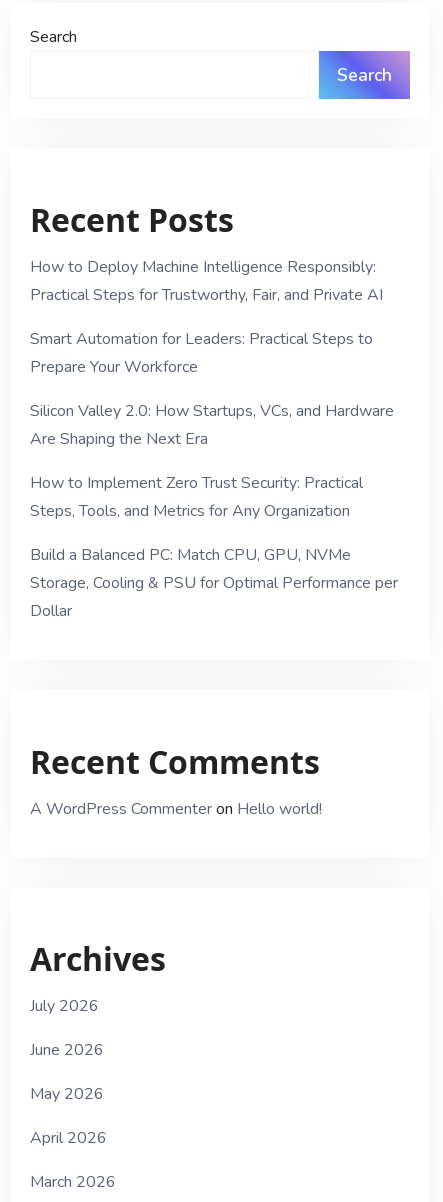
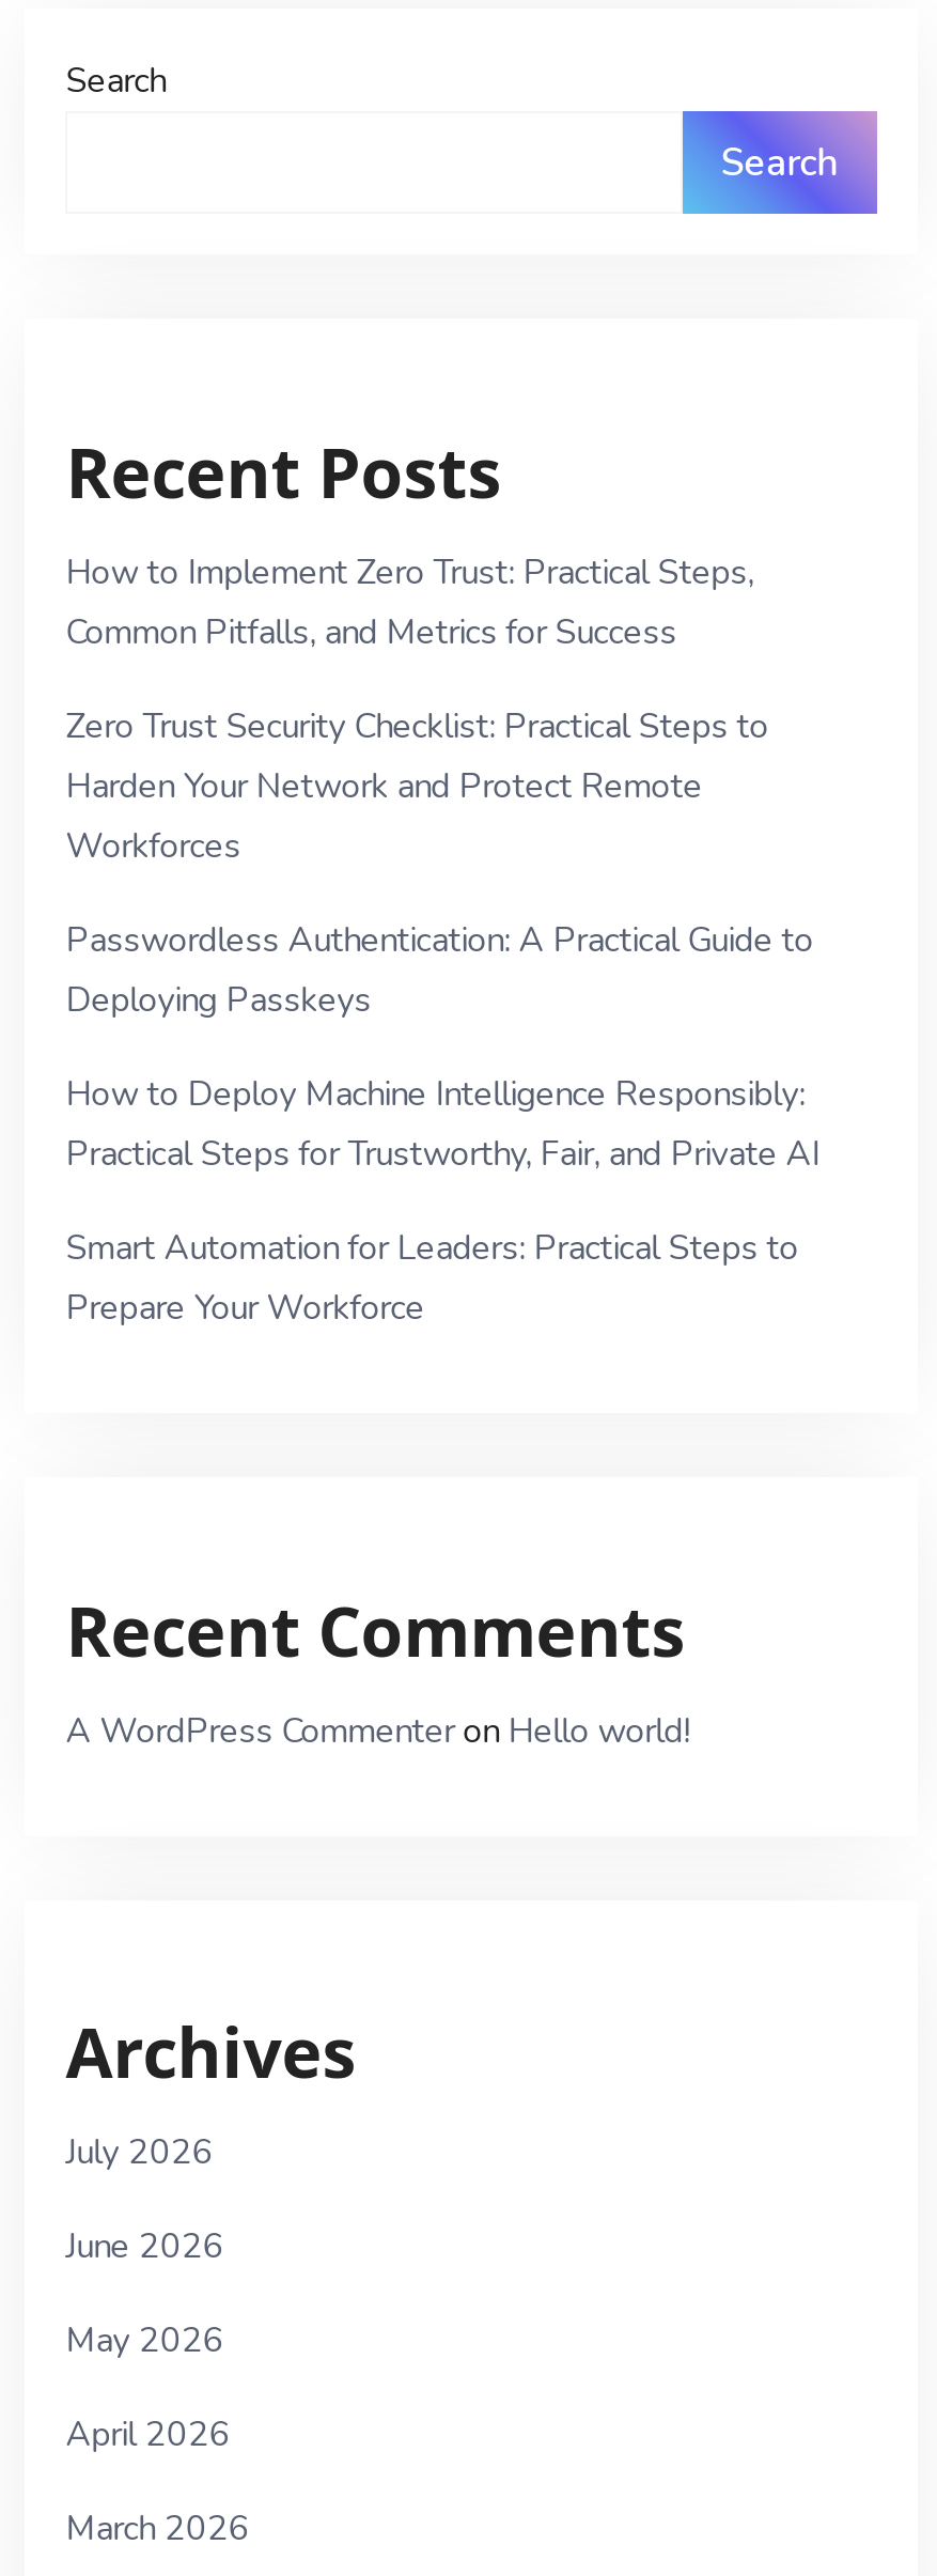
none -> [66,549,813,1023] How to Implement Zero Trust: Practical Steps, | Common Pitfalls, and Metrics for Success | Zero Trust Security Checklist: Practical Steps to | Harden Your Network and Protect Remote | Workforces | Passwordless Authentication: A Practical Guide to | Deploying Passkeys
moved [30,256,383,378] -> [66,1070,820,1331]: How to Deploy Machine Intelligence Responsibly: | Practical Steps for Trustworthy, Fair, and Private AI | Smart Automation for Leaders: Practical Steps to | Prepare Your Workforce
[30,400,398,622] Silicon Valley 2.0: How Startups, VCs, and Hardware | Are Shaping the Next Era | How to Implement Zero Trust Security: Practical | Steps, Tools, and Metrics for Any Organization | Build a Balanced PC: Match CPU, GPU, NVMe | Storage, Cooling & PSU for Optimal Performance per | Dollar -> none

